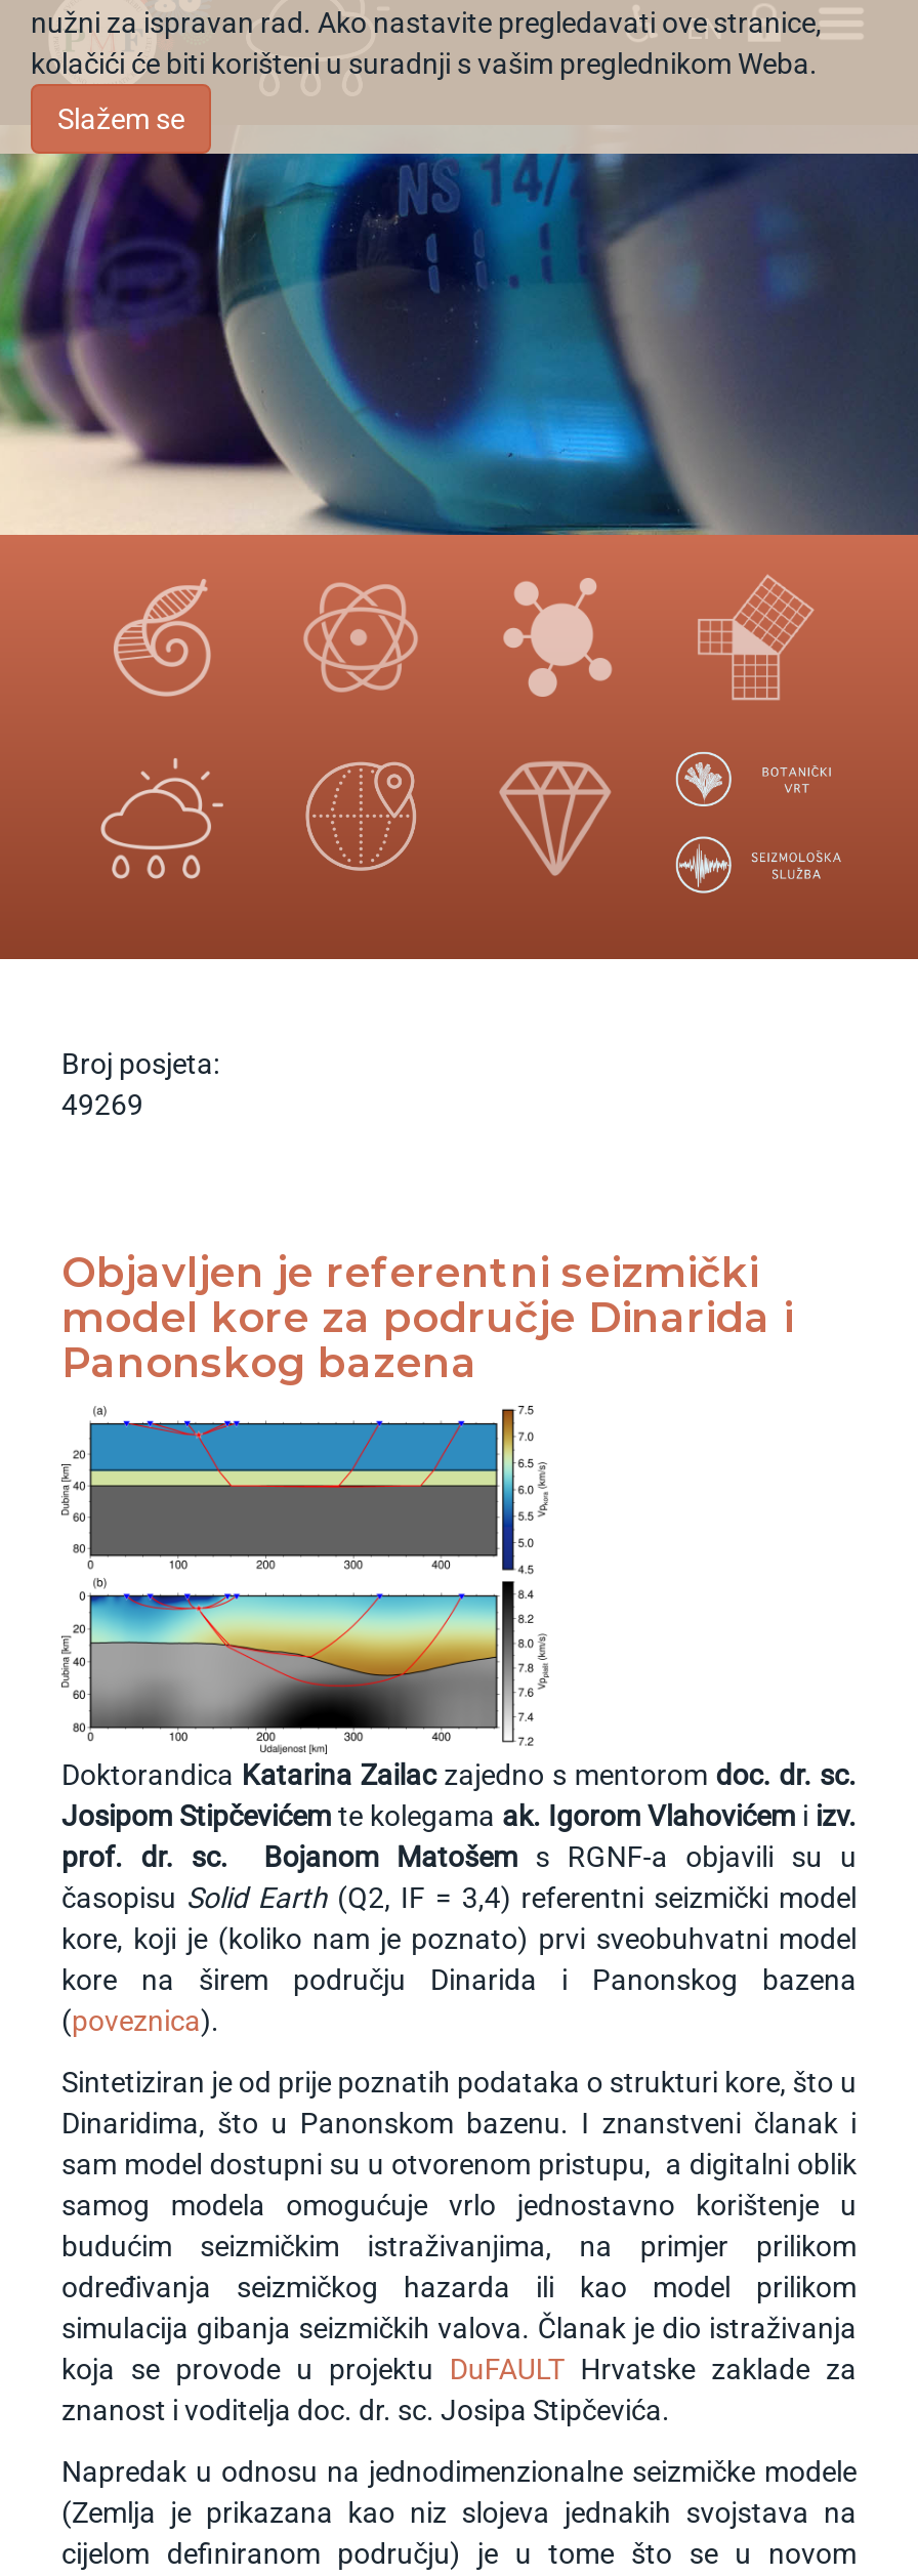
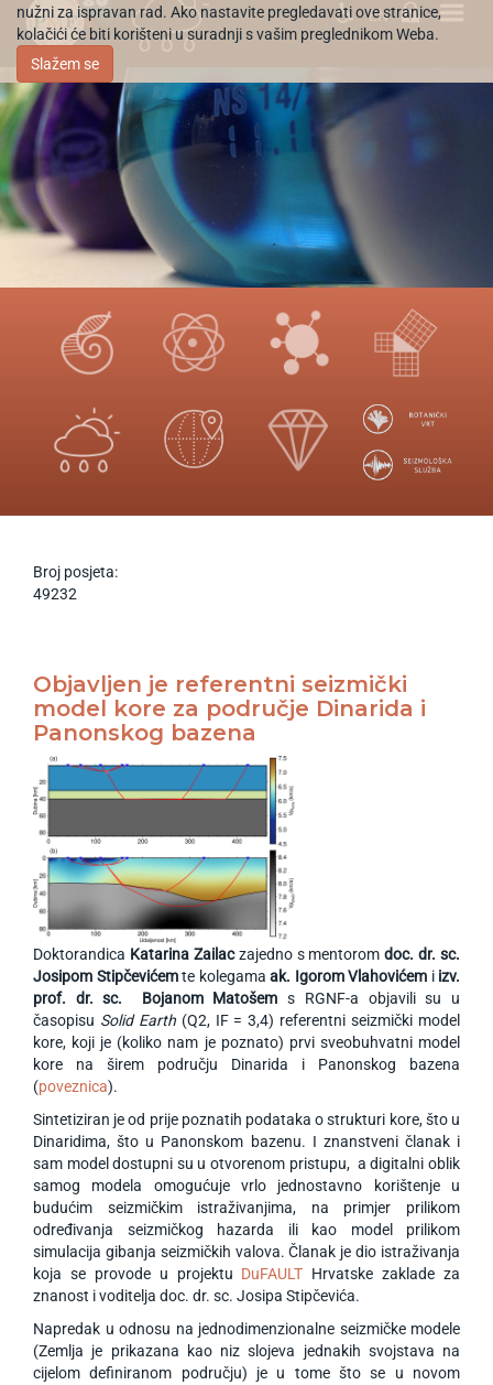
[61,1088,143,1121] 49269 -> [33,585,77,603] 49232

